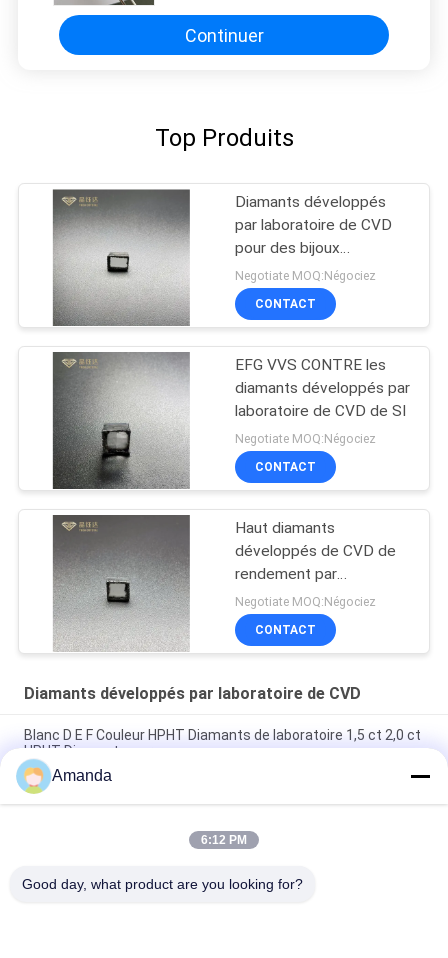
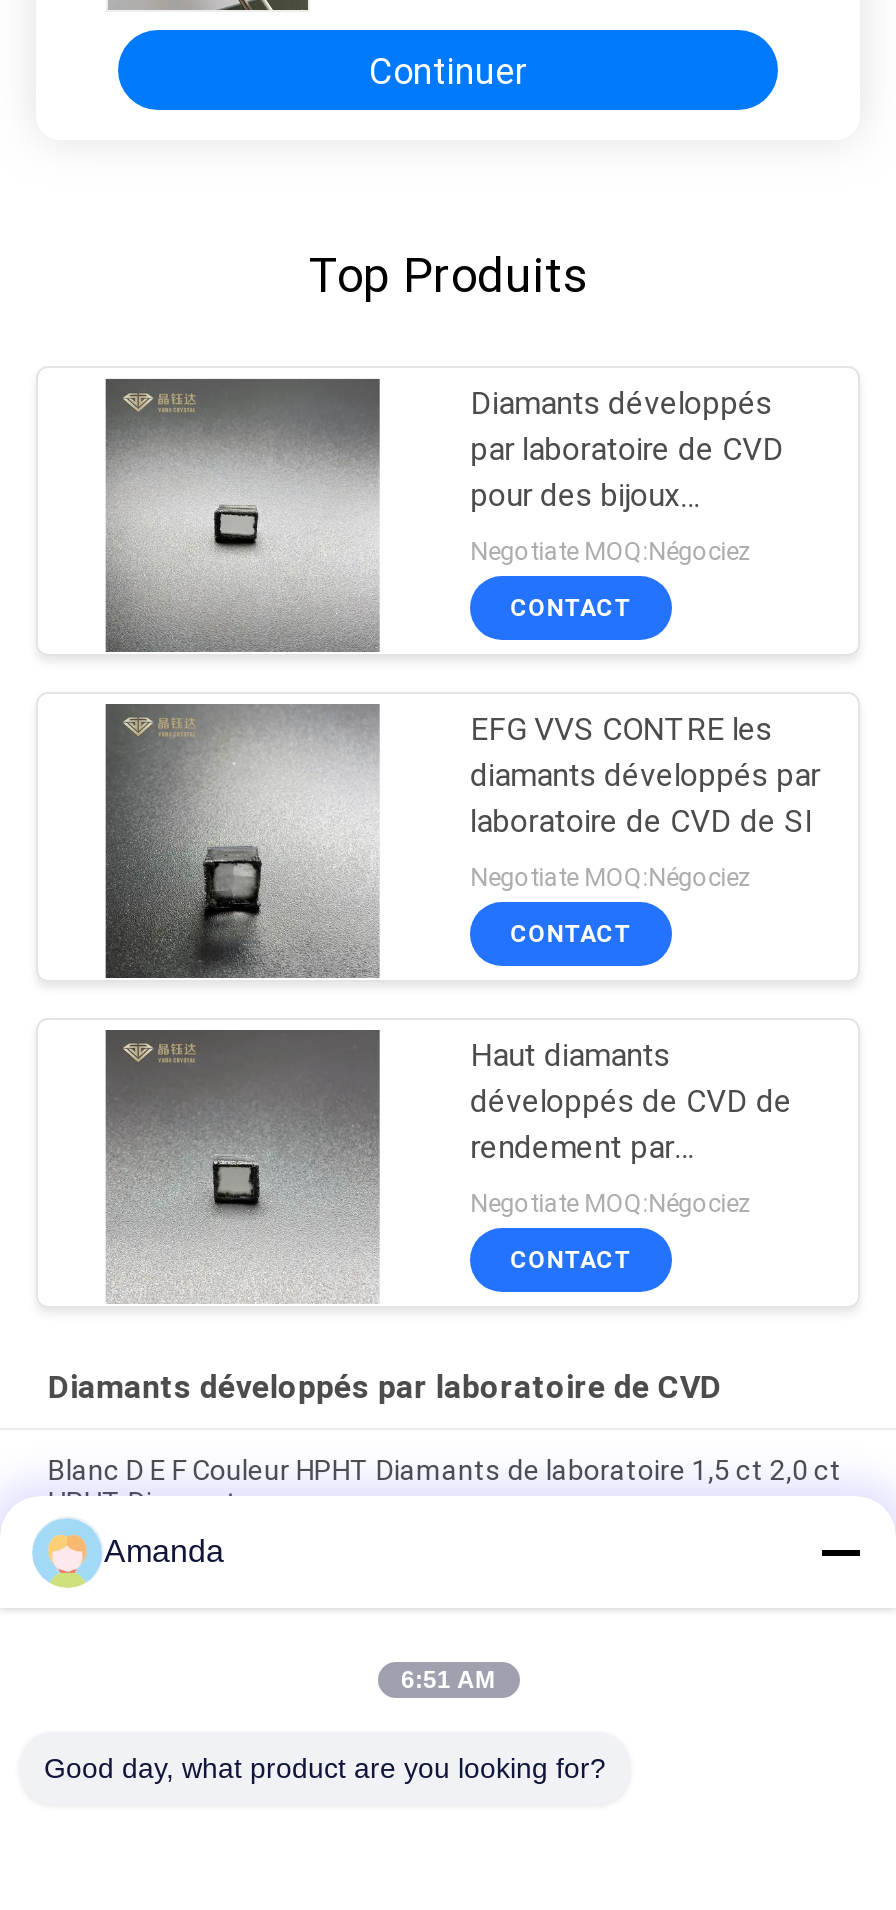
[201,833,247,847] 6:12 PM -> [401,1666,495,1694] 6:51 AM

